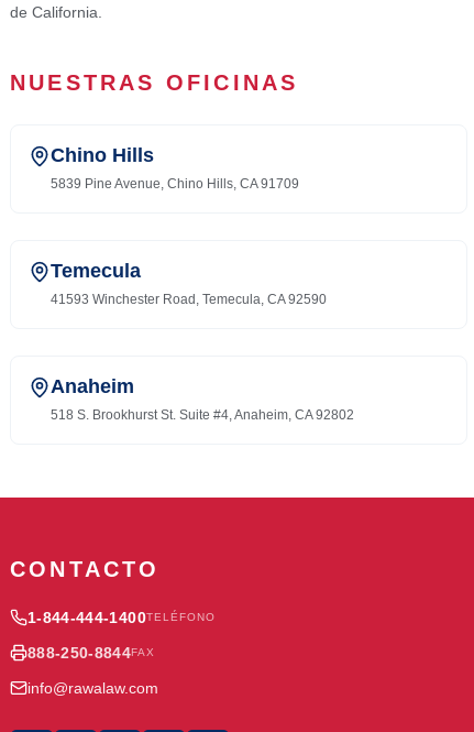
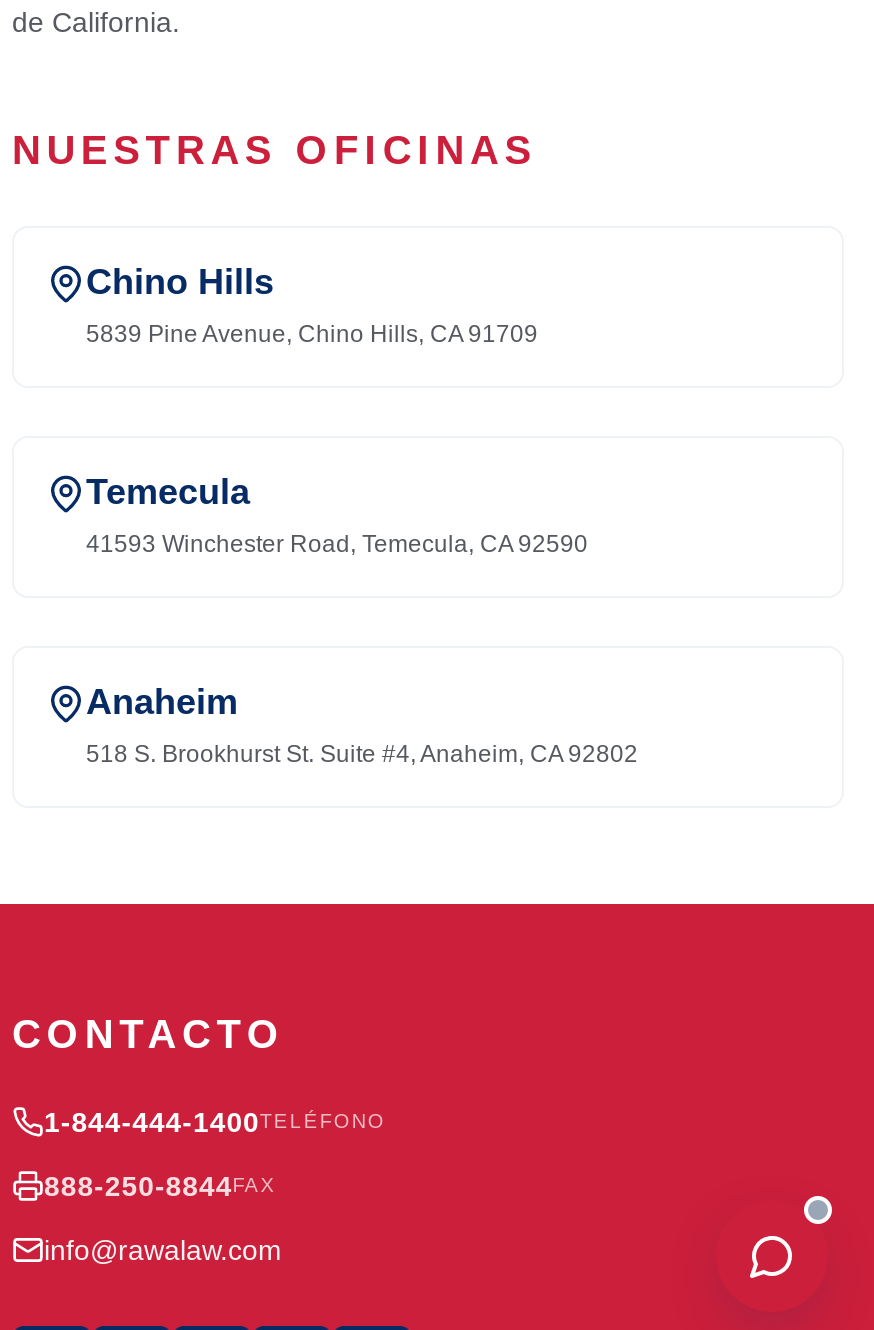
none -> [748,1194,834,1280] [image]

